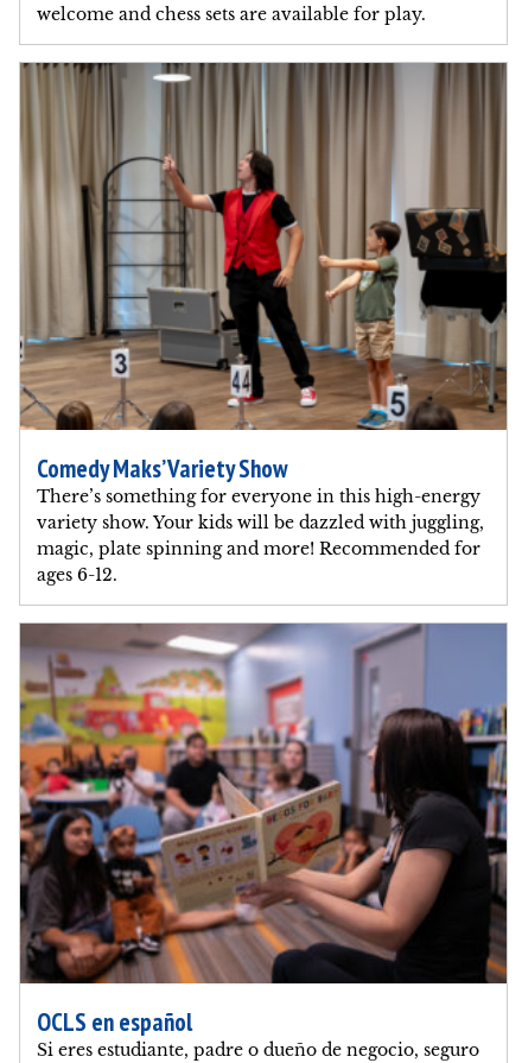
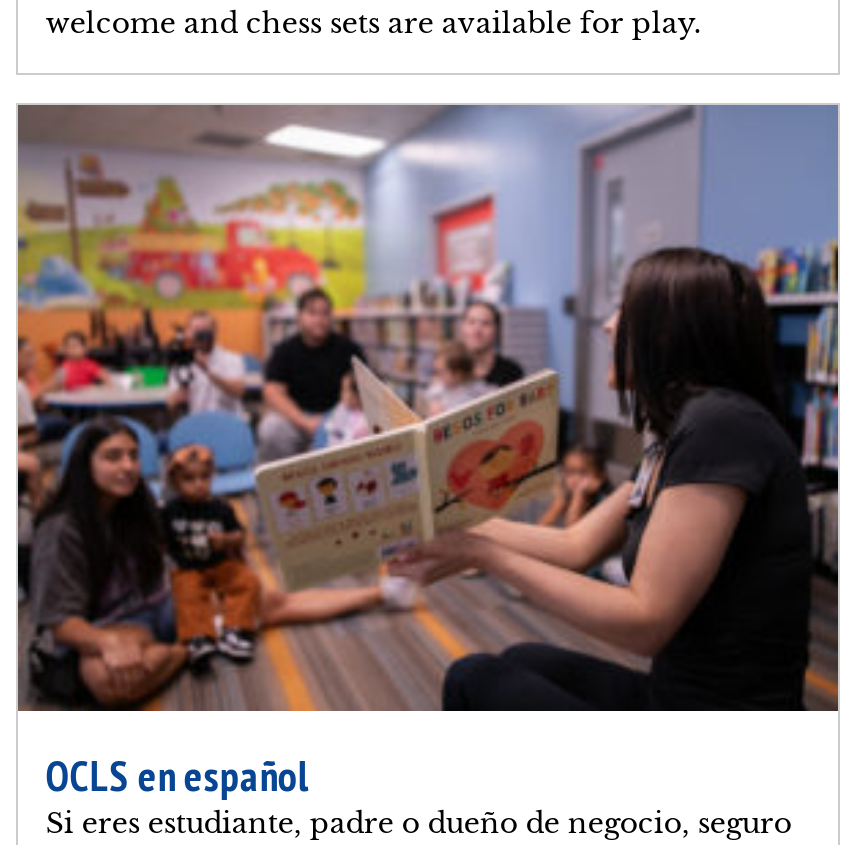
[19,62,508,586] [image] | Comedy Maks’ Variety Show | There’s something for everyone in this high-energy | variety show. Your kids will be dazzled with juggling, | magic, plate spinning and more! Recommended for | ages 6-12. -> none

